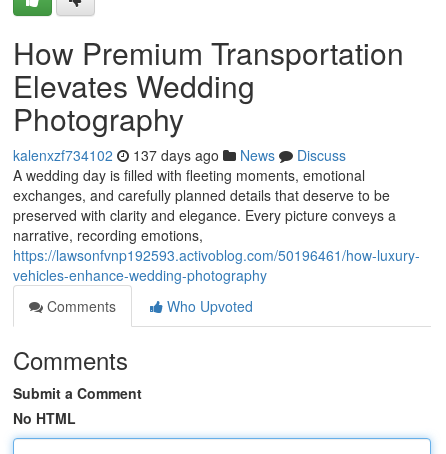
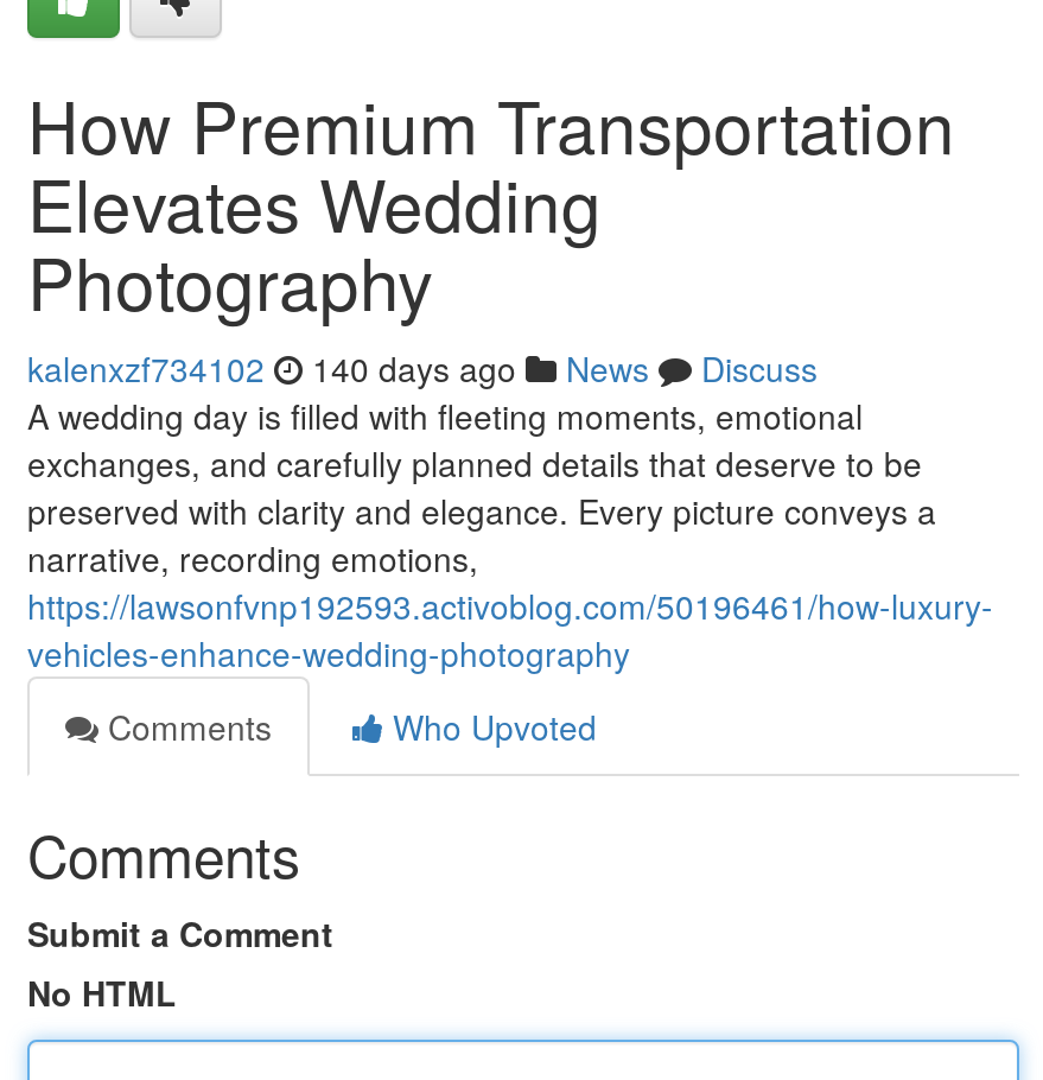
[13,145,346,165] kalenxzf734102 137 days ago News Discuss -> [27,344,818,392] kalenxzf734102 140 days ago News Discuss

